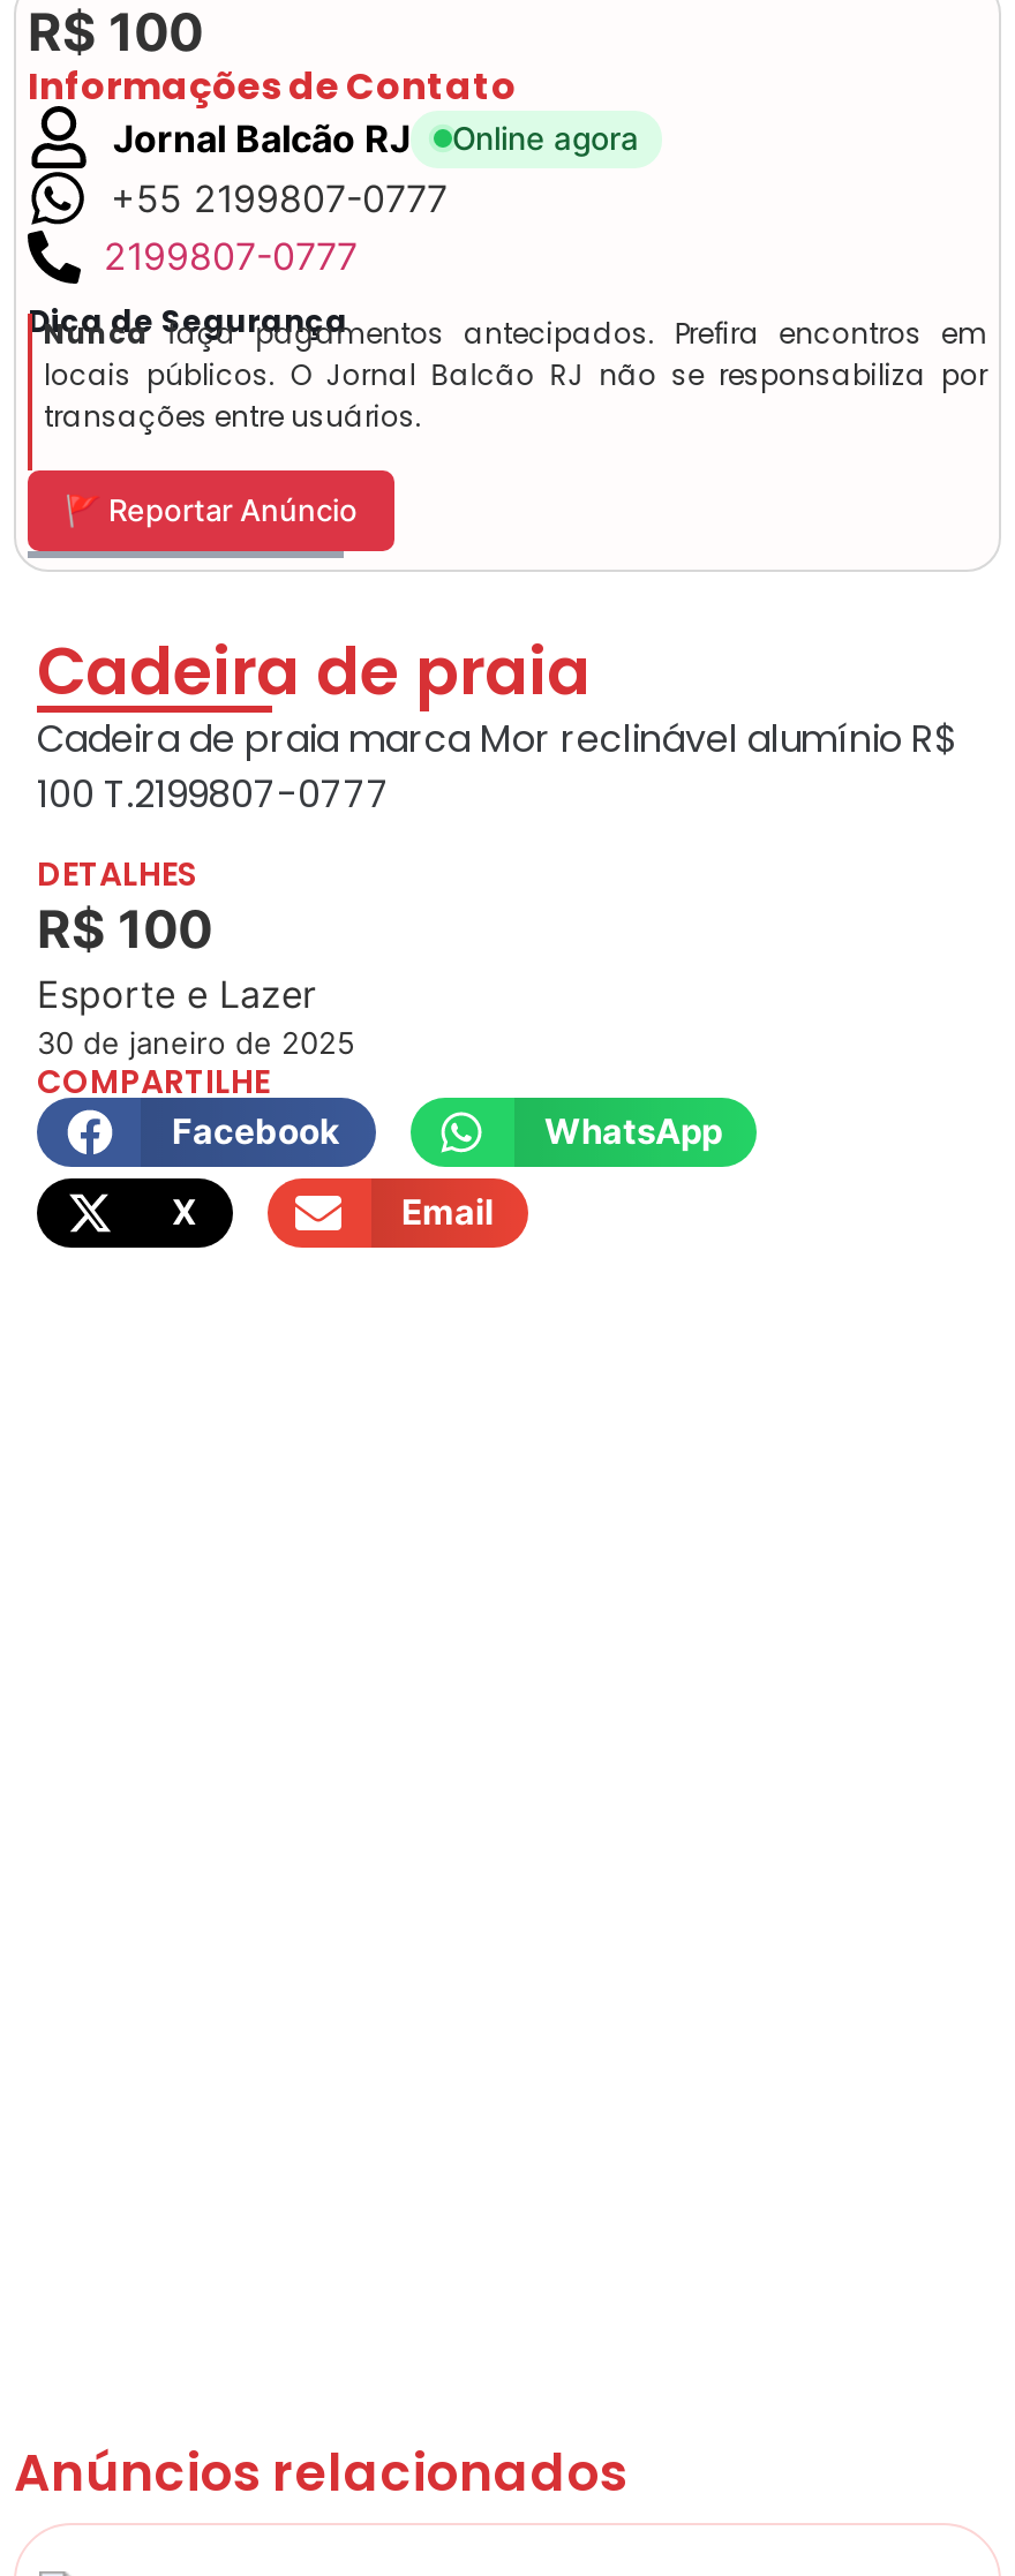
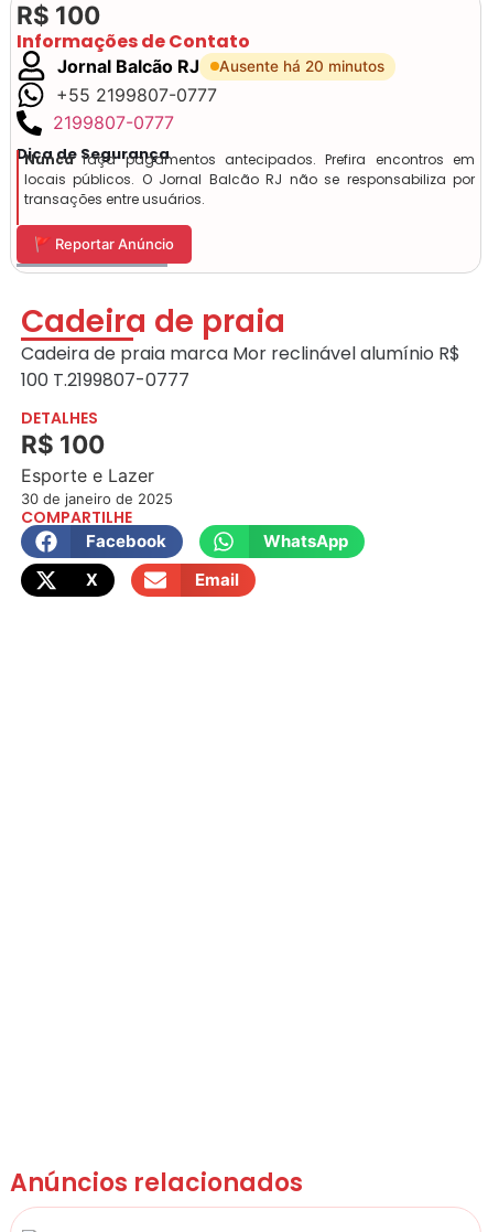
[452,119,639,156] Online agora -> [219,57,384,74] Ausente há 20 minutos

